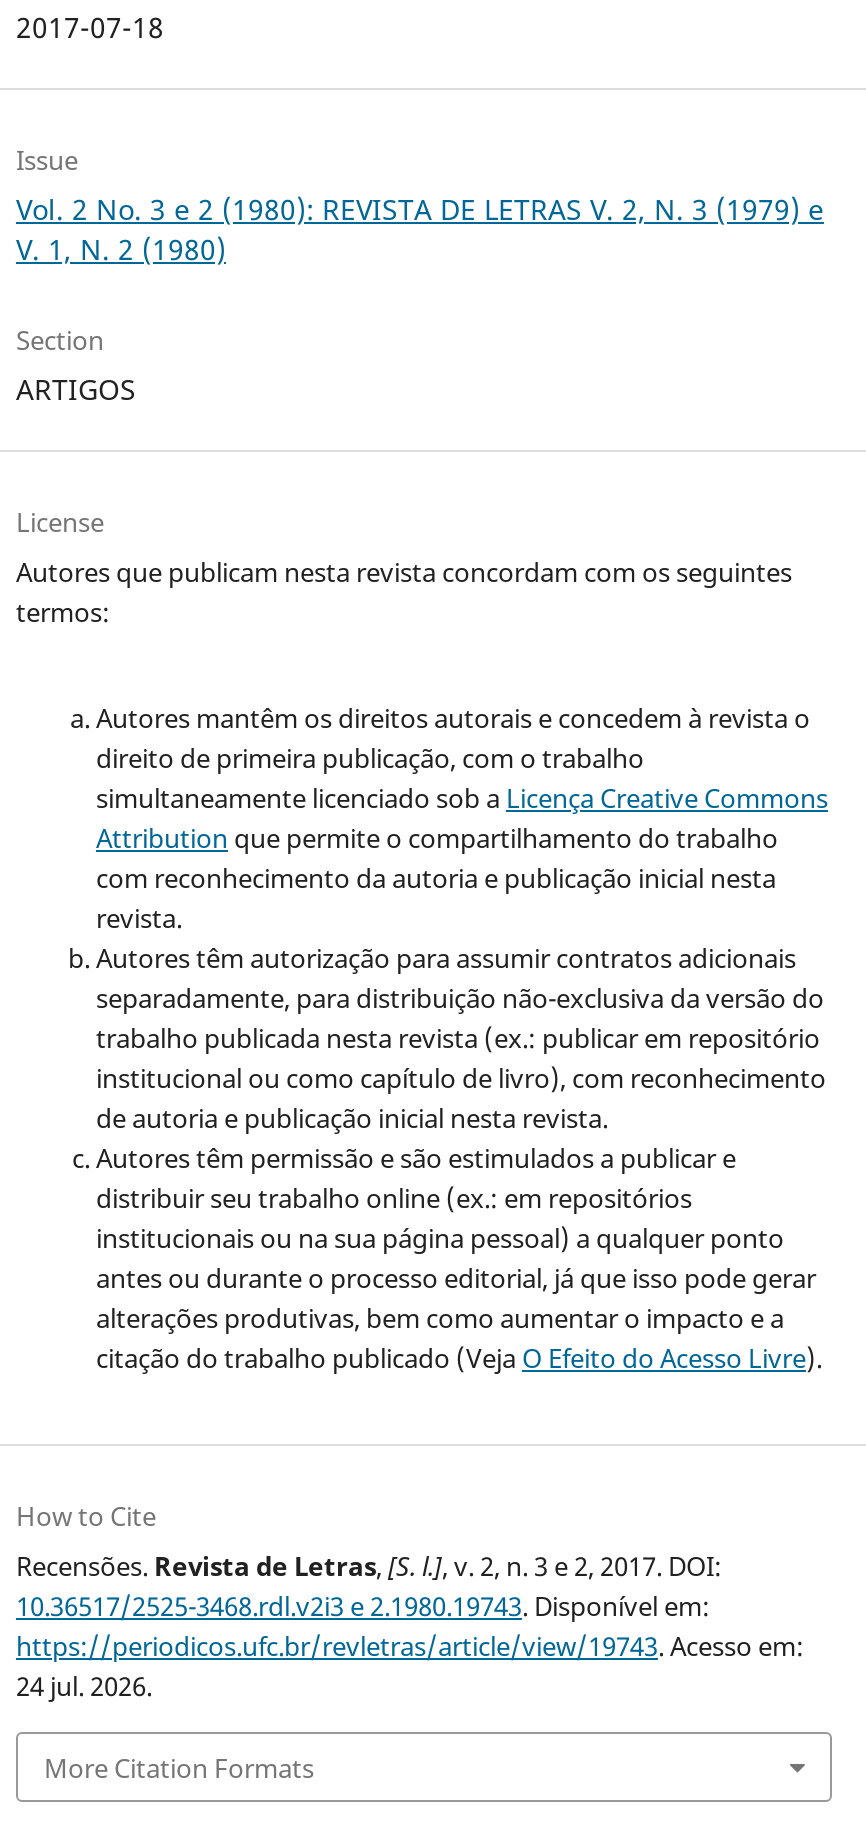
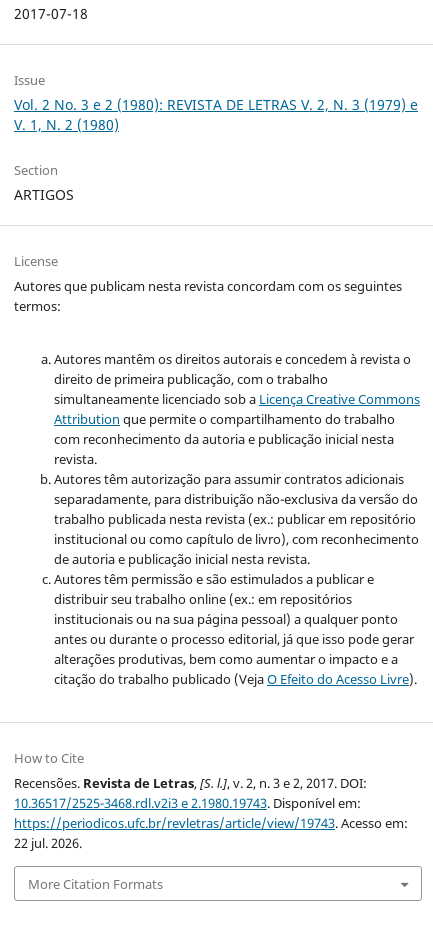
[16,1669,152,1705] 24 jul. 2026. -> [14,834,82,852] 22 jul. 2026.

